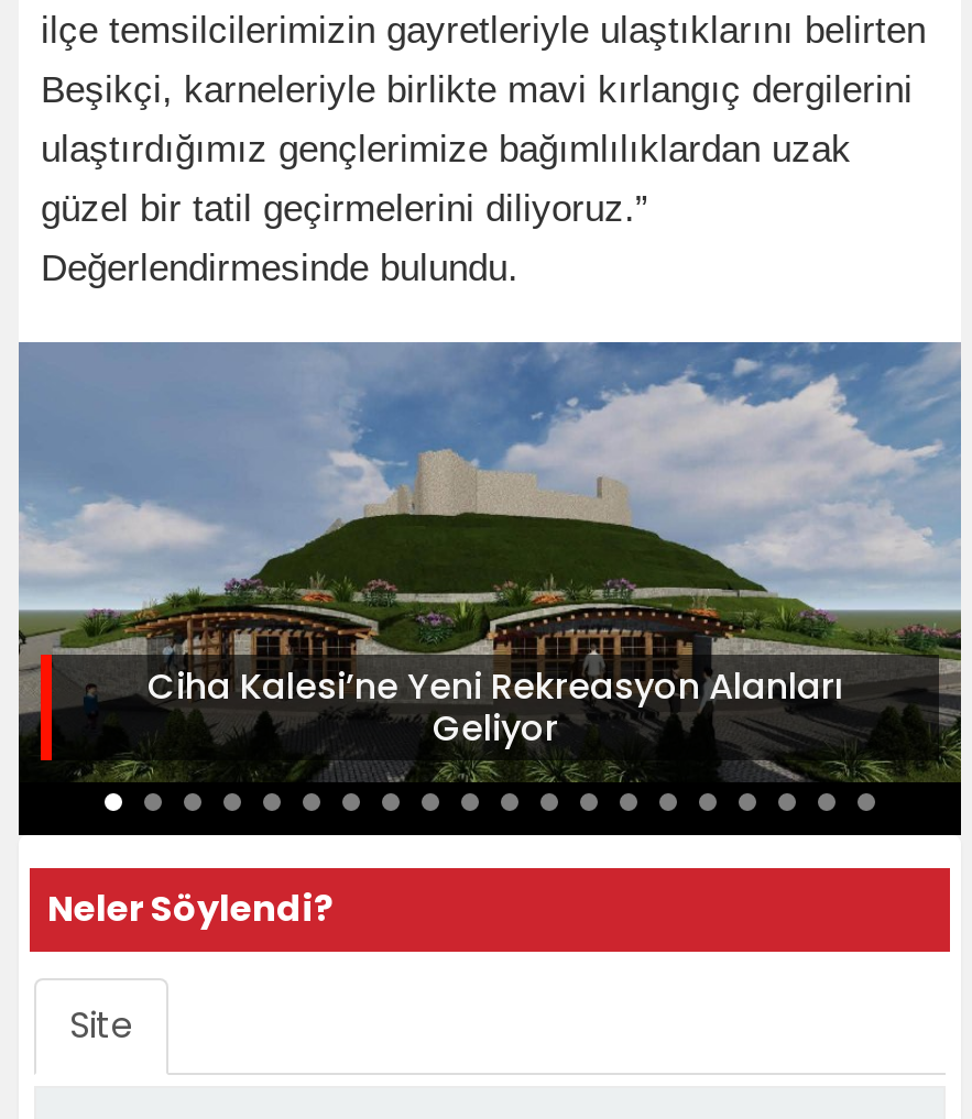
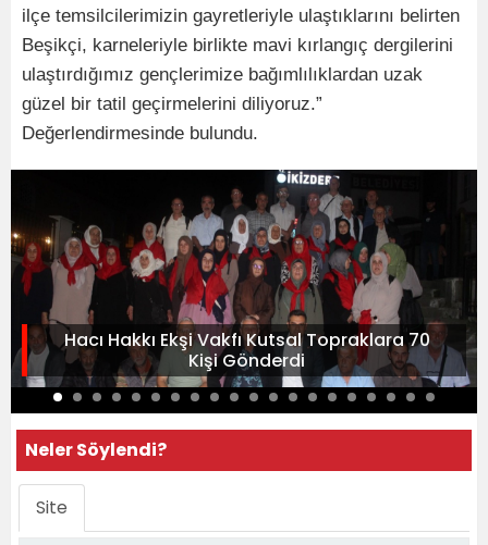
[17,340,961,782] [image] | Ciha Kalesi’ne Yeni Rekreasyon Alanları | Geliyor -> [10,169,478,388] [image] | Hacı Hakkı Ekşi Vakfı Kutsal Topraklara 70 | Kişi Gönderdi

